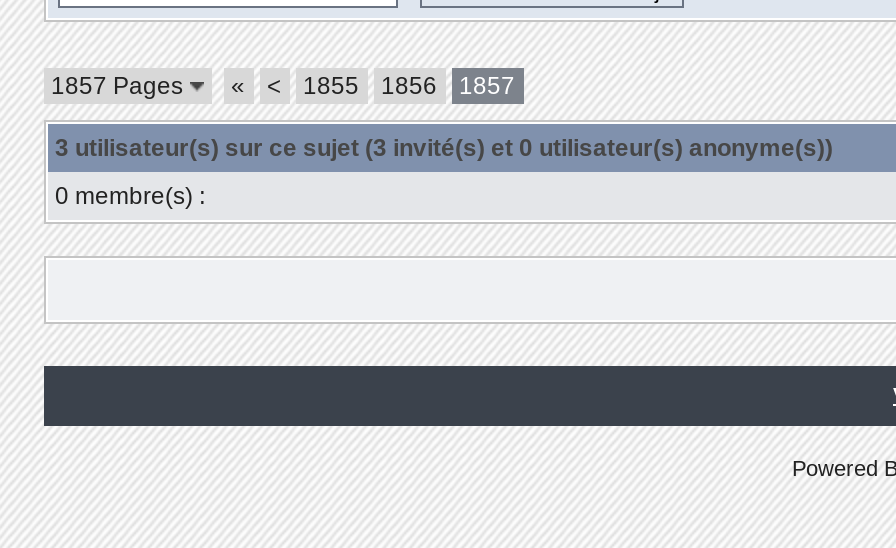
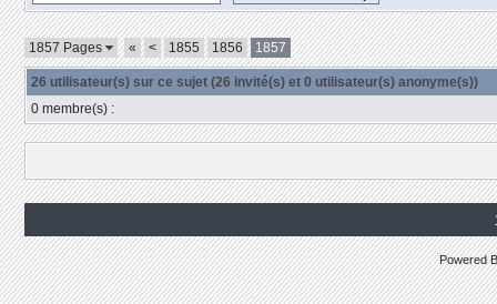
[55,134,833,162] 3 utilisateur(s) sur ce sujet (3 invité(s) et 0 utilisateur(s) anonyme(s)) -> [31,74,478,90] 26 utilisateur(s) sur ce sujet (26 invité(s) et 0 utilisateur(s) anonyme(s))

